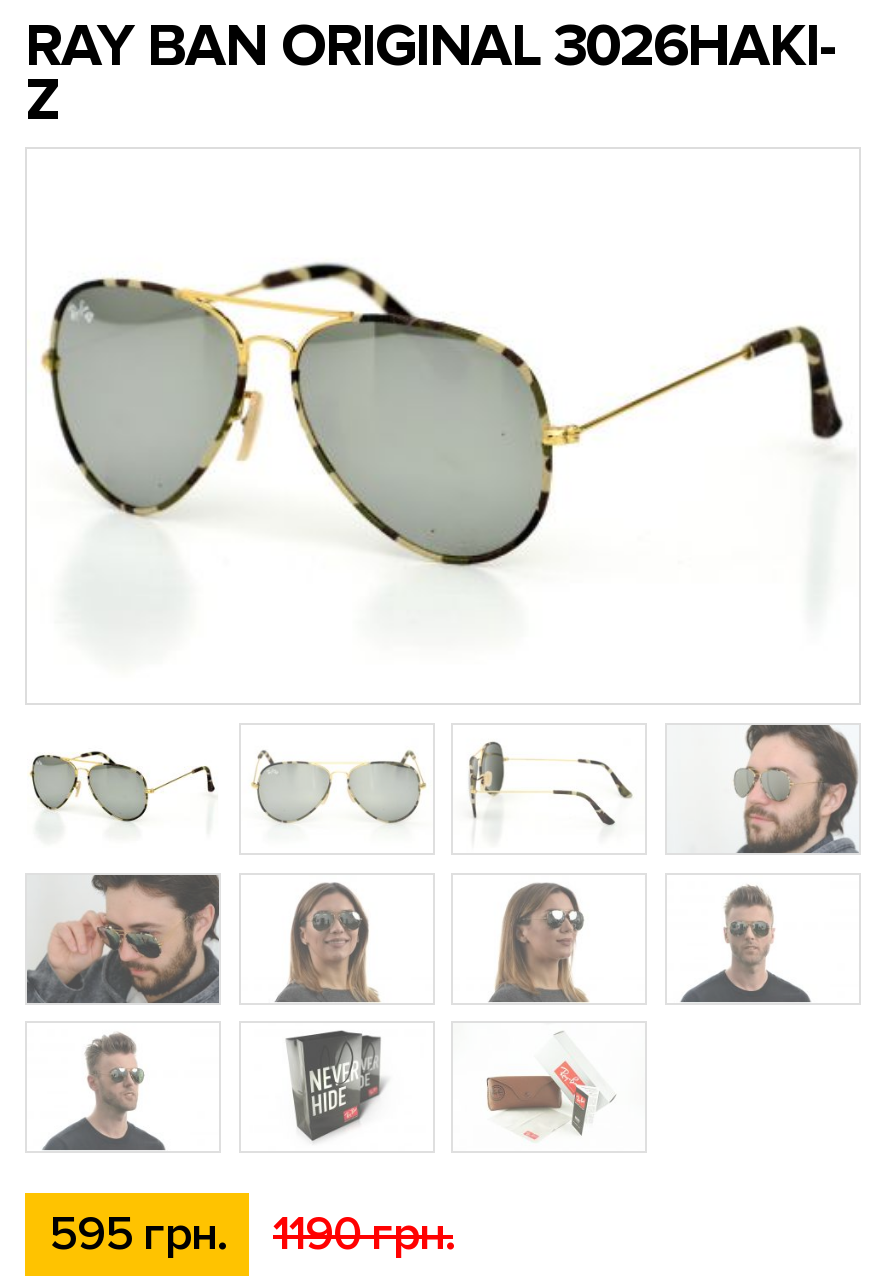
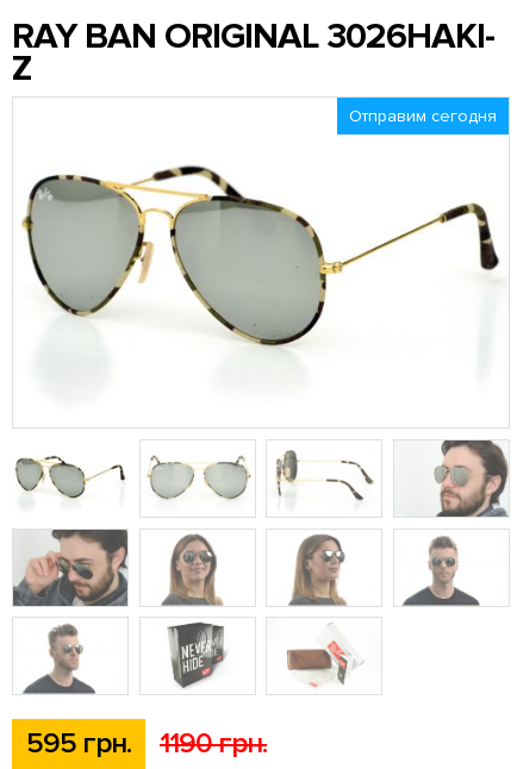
none -> [349,106,497,126] Отправим сегодня

